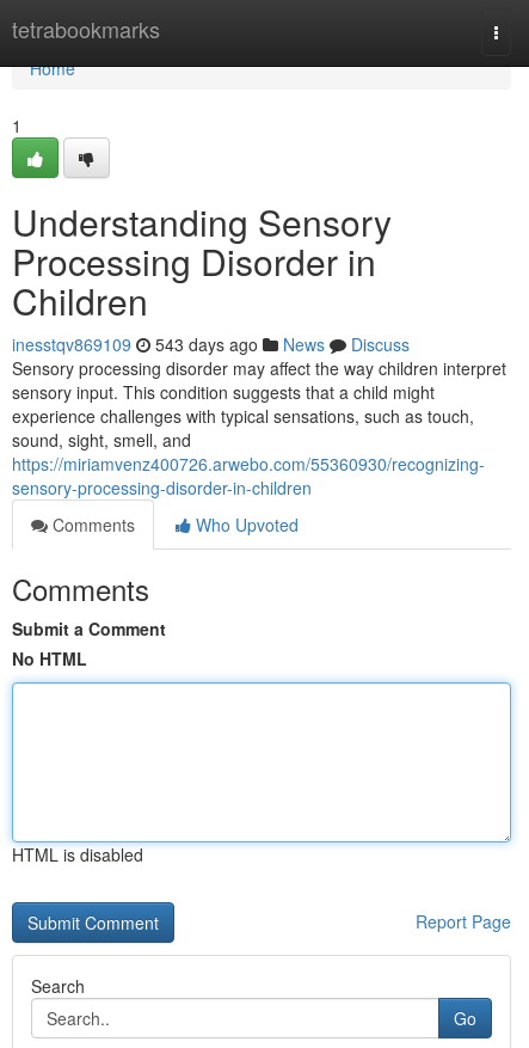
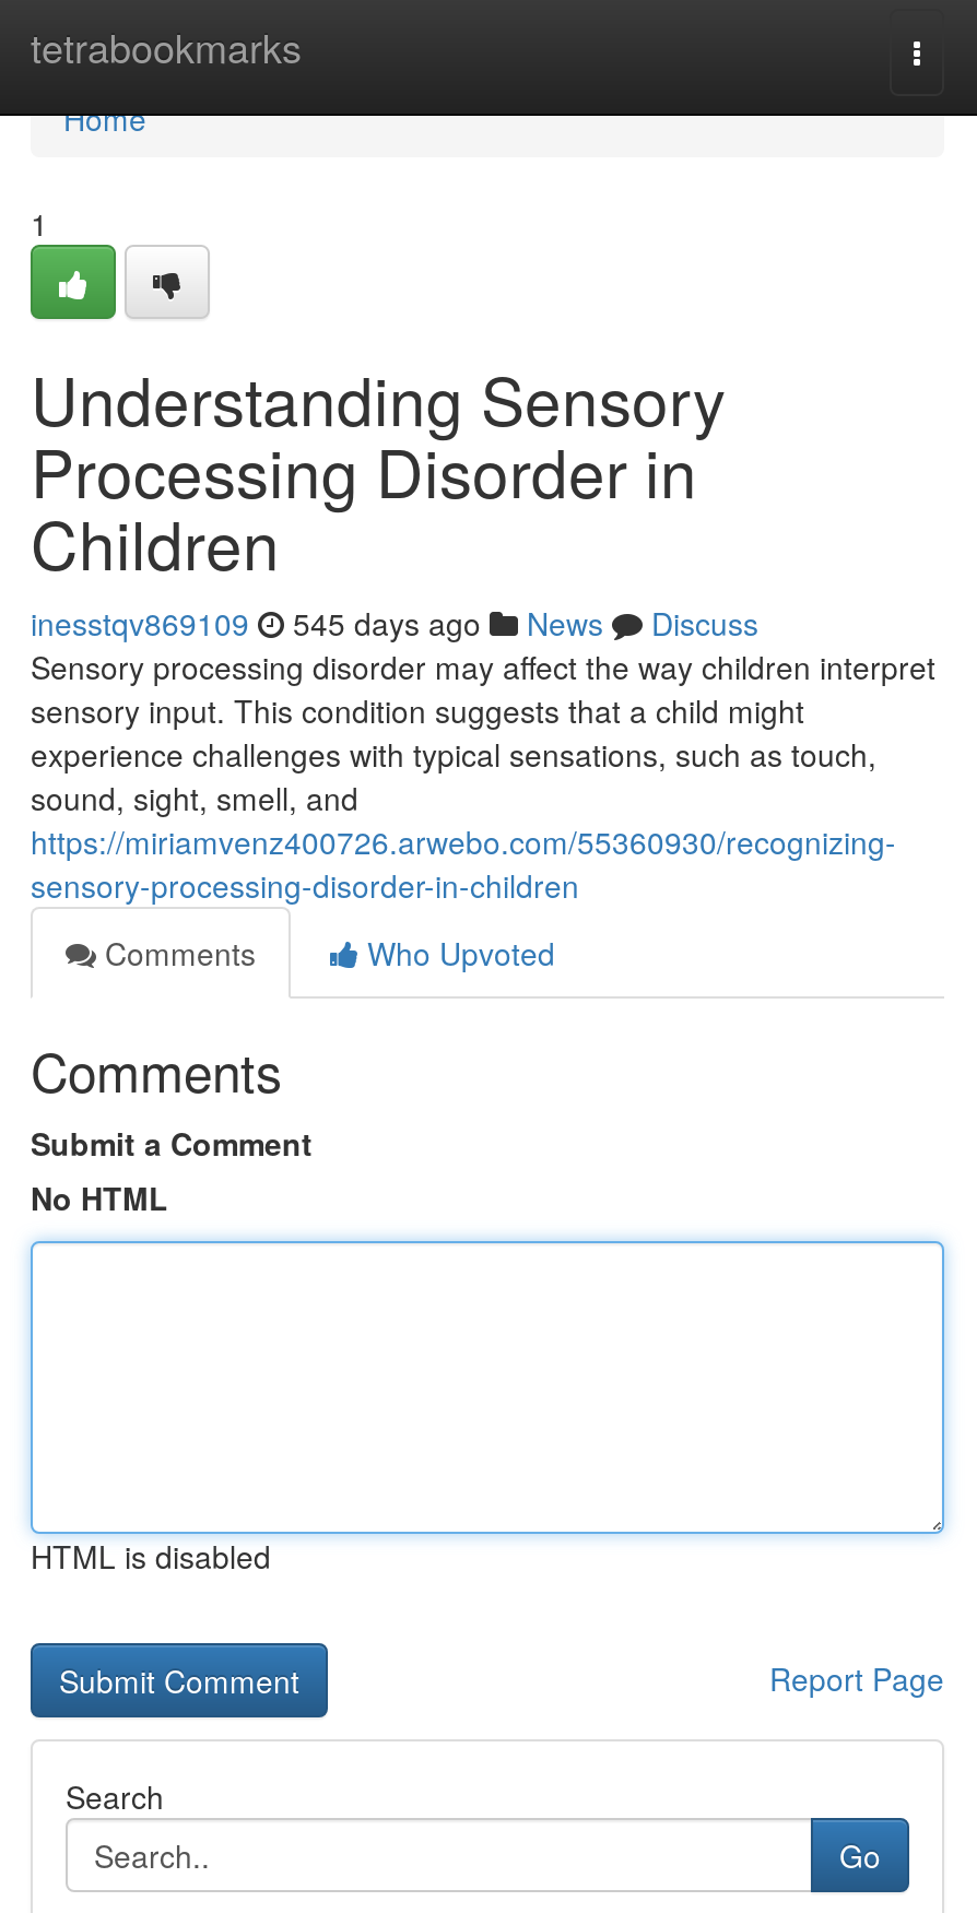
[12,332,410,356] inesstqv869109 543 days ago News Discuss -> [31,601,758,645] inesstqv869109 545 days ago News Discuss

